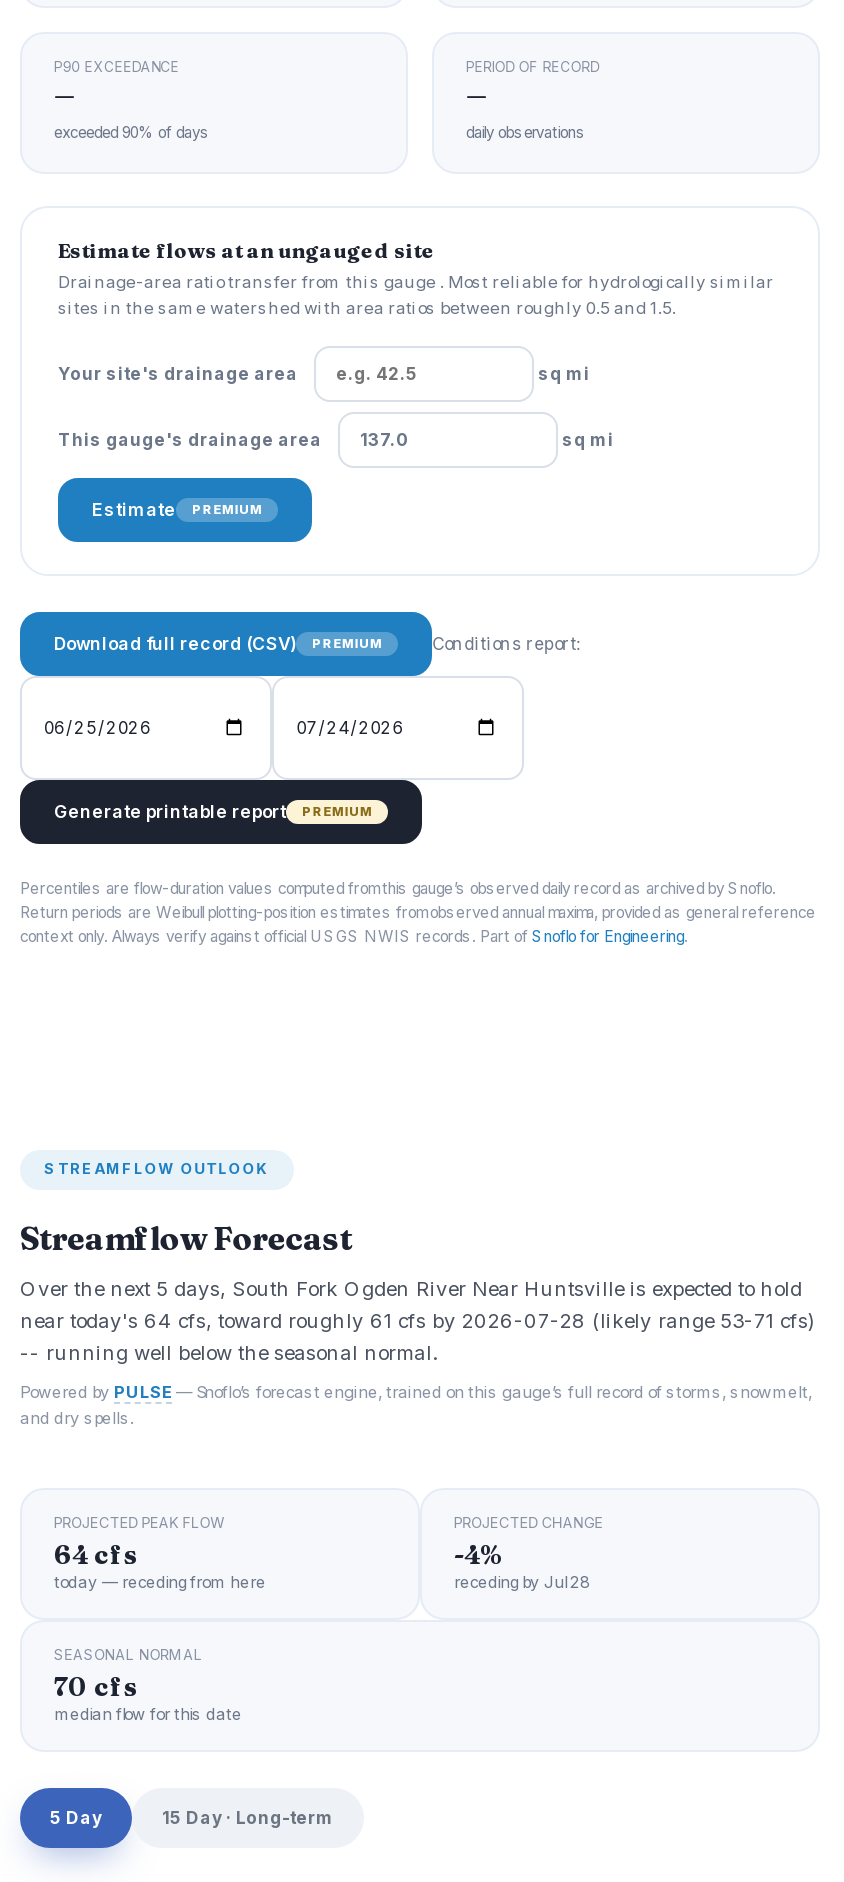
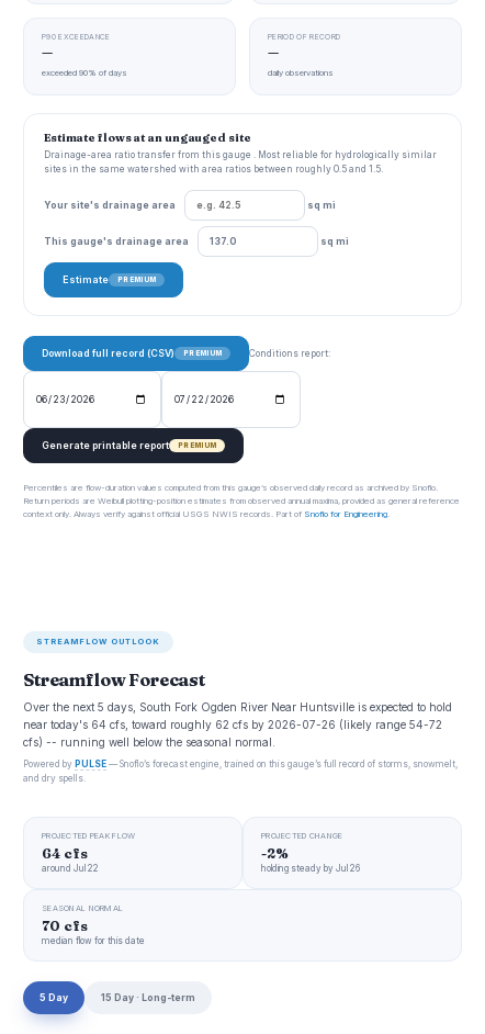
[20,1308,816,1364] near today's 64 cfs, toward roughly 61 cfs by 2026-07-28 (likely range 53-71 cfs) | -- running well below the seasonal normal. -> [23,718,442,749] near today's 64 cfs, toward roughly 62 cfs by 2026-07-26 (likely range 54-72 | cfs) -- running well below the seasonal normal.
[454,1538,588,1592] -4% | receding by Jul 28 -> [261,844,360,874] -2% | holding steady by Jul 26
[54,1572,266,1592] today — receding from here -> [42,863,99,874] around Jul 22

